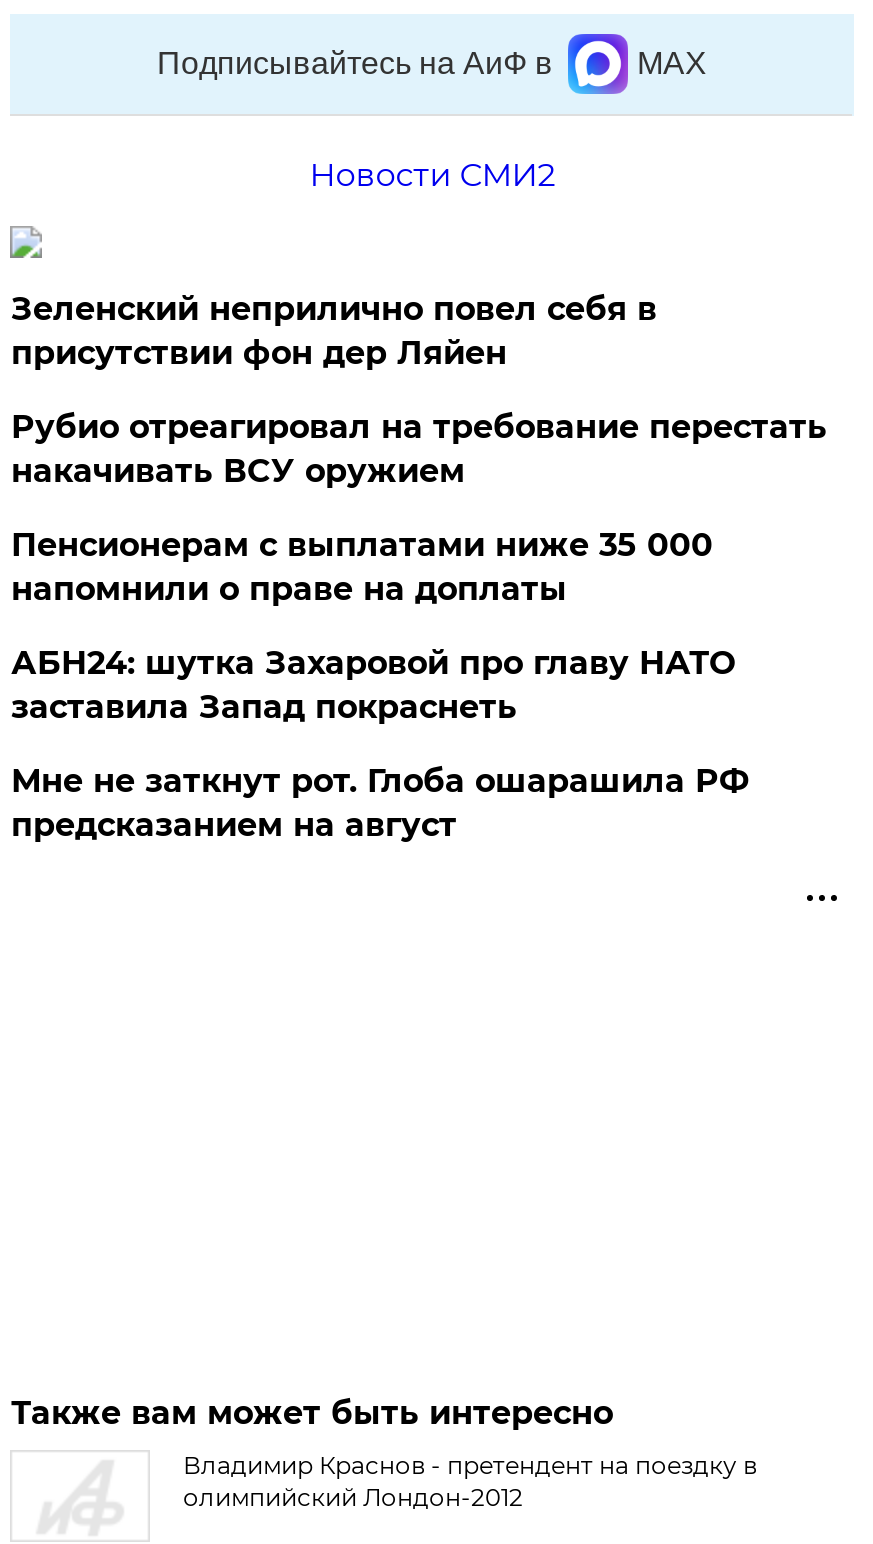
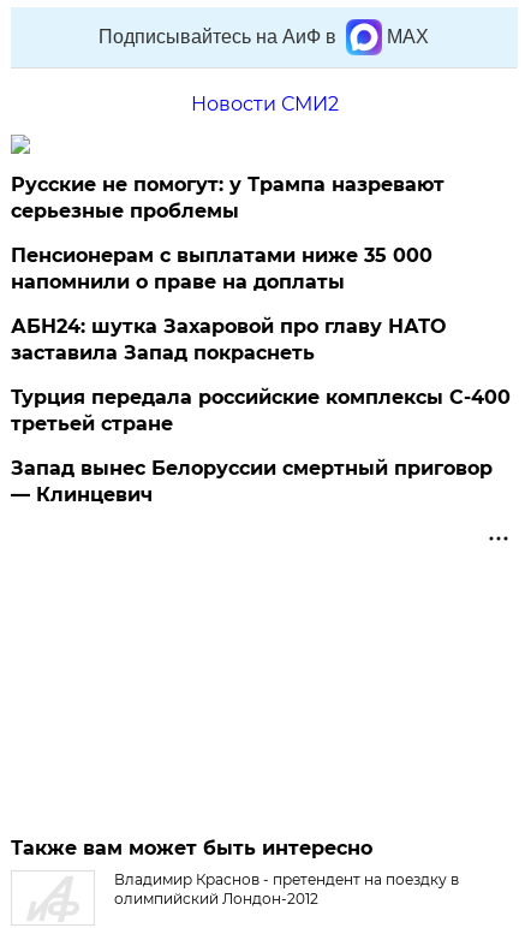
[11,290,827,490] Зеленский неприлично повел cебя в | присутствии фон дер Ляйен | Рубио отреагировал на требование перестать | накачивать ВСУ оружием -> [11,173,445,222] Русские не помогут: у Трампа назревают | серьезные проблемы
moved [11,526,735,726] -> [11,244,446,364]: Пенсионерам с выплатами ниже 35 000 | напомнили о праве на доплаты | АБН24: шутка Захаровой про главу НАТО | заставила Запад покраснеть
[11,762,749,844] Мне не заткнут рот. Глоба ошарашила РФ | предсказанием на август -> [11,386,511,506] Турция передала российские комплексы С-400 | третьей стране | Запад вынес Белоруссии смертный приговор | — Клинцевич

